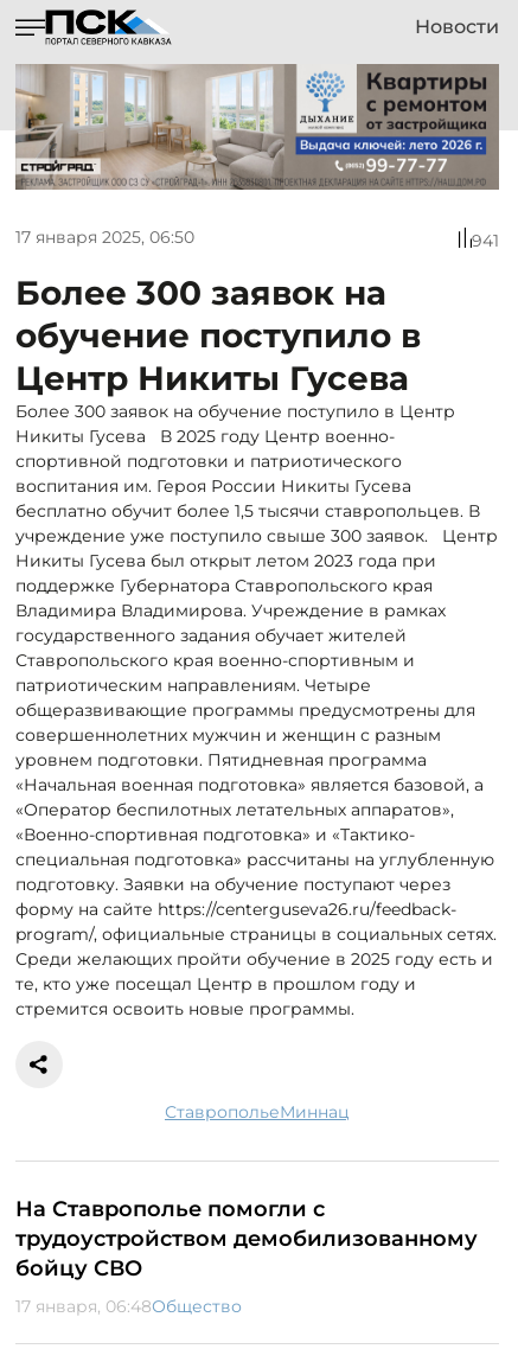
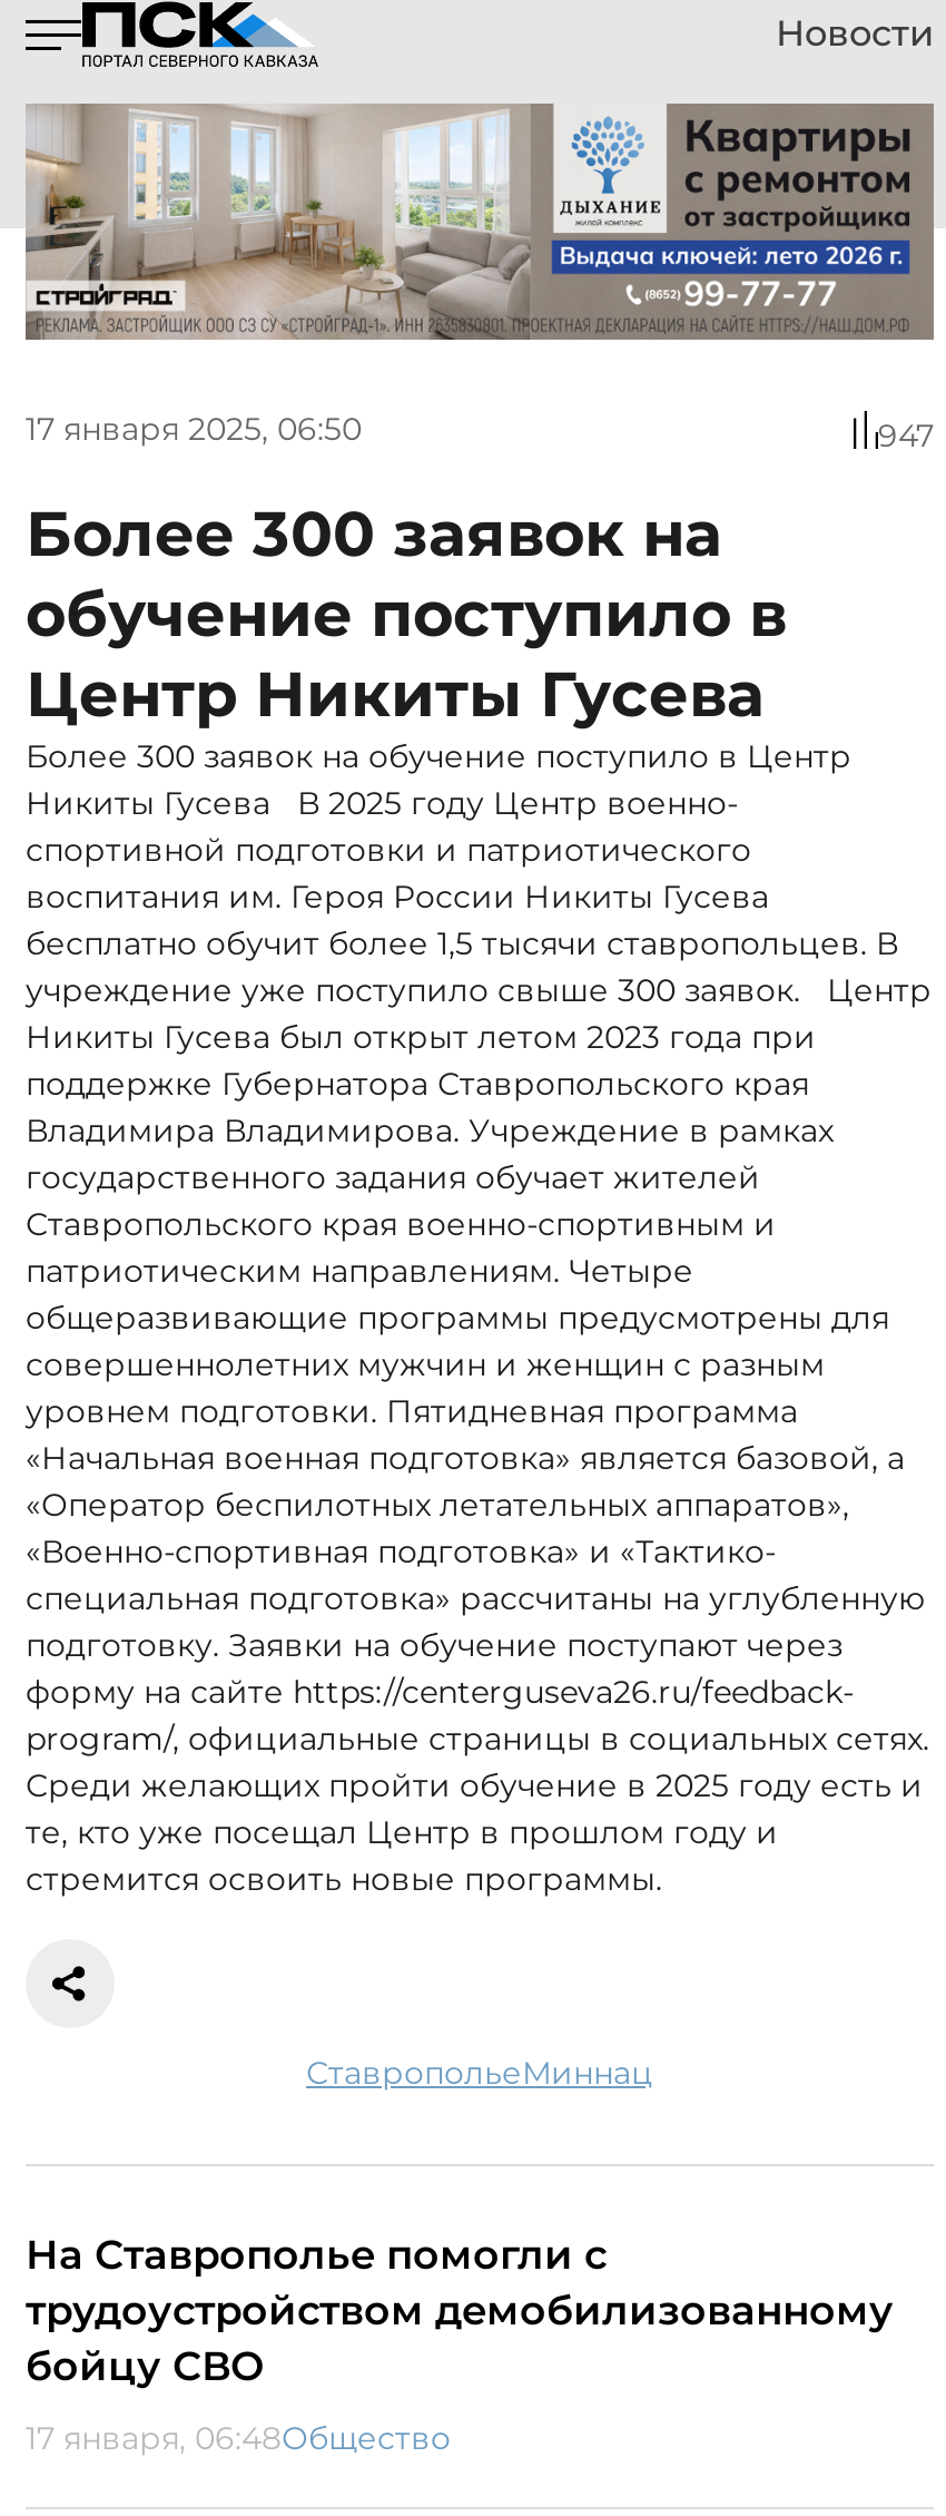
[472,230,499,251] 941 -> [878,415,934,455] 947

